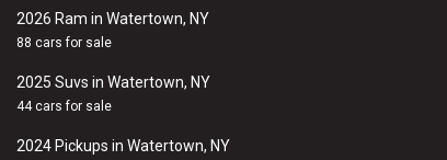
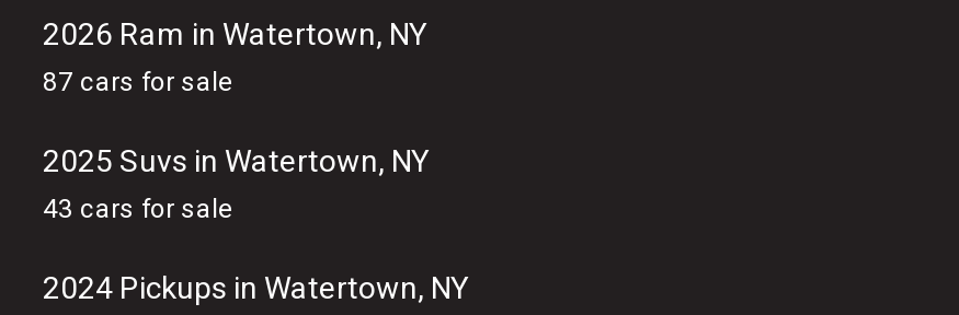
[16,35,112,50] 88 cars for sale -> [43,67,233,97] 87 cars for sale
[16,99,112,114] 44 cars for sale -> [43,194,233,224] 43 cars for sale

